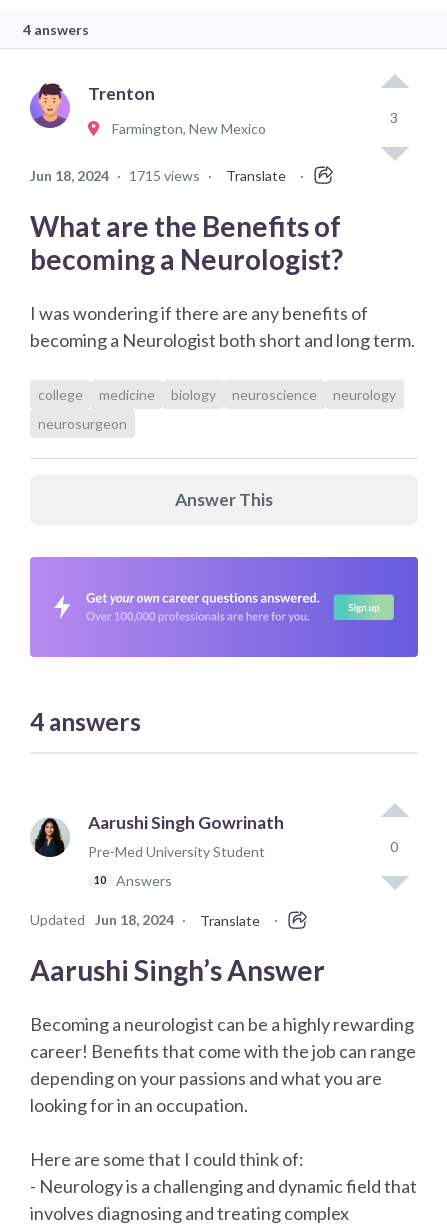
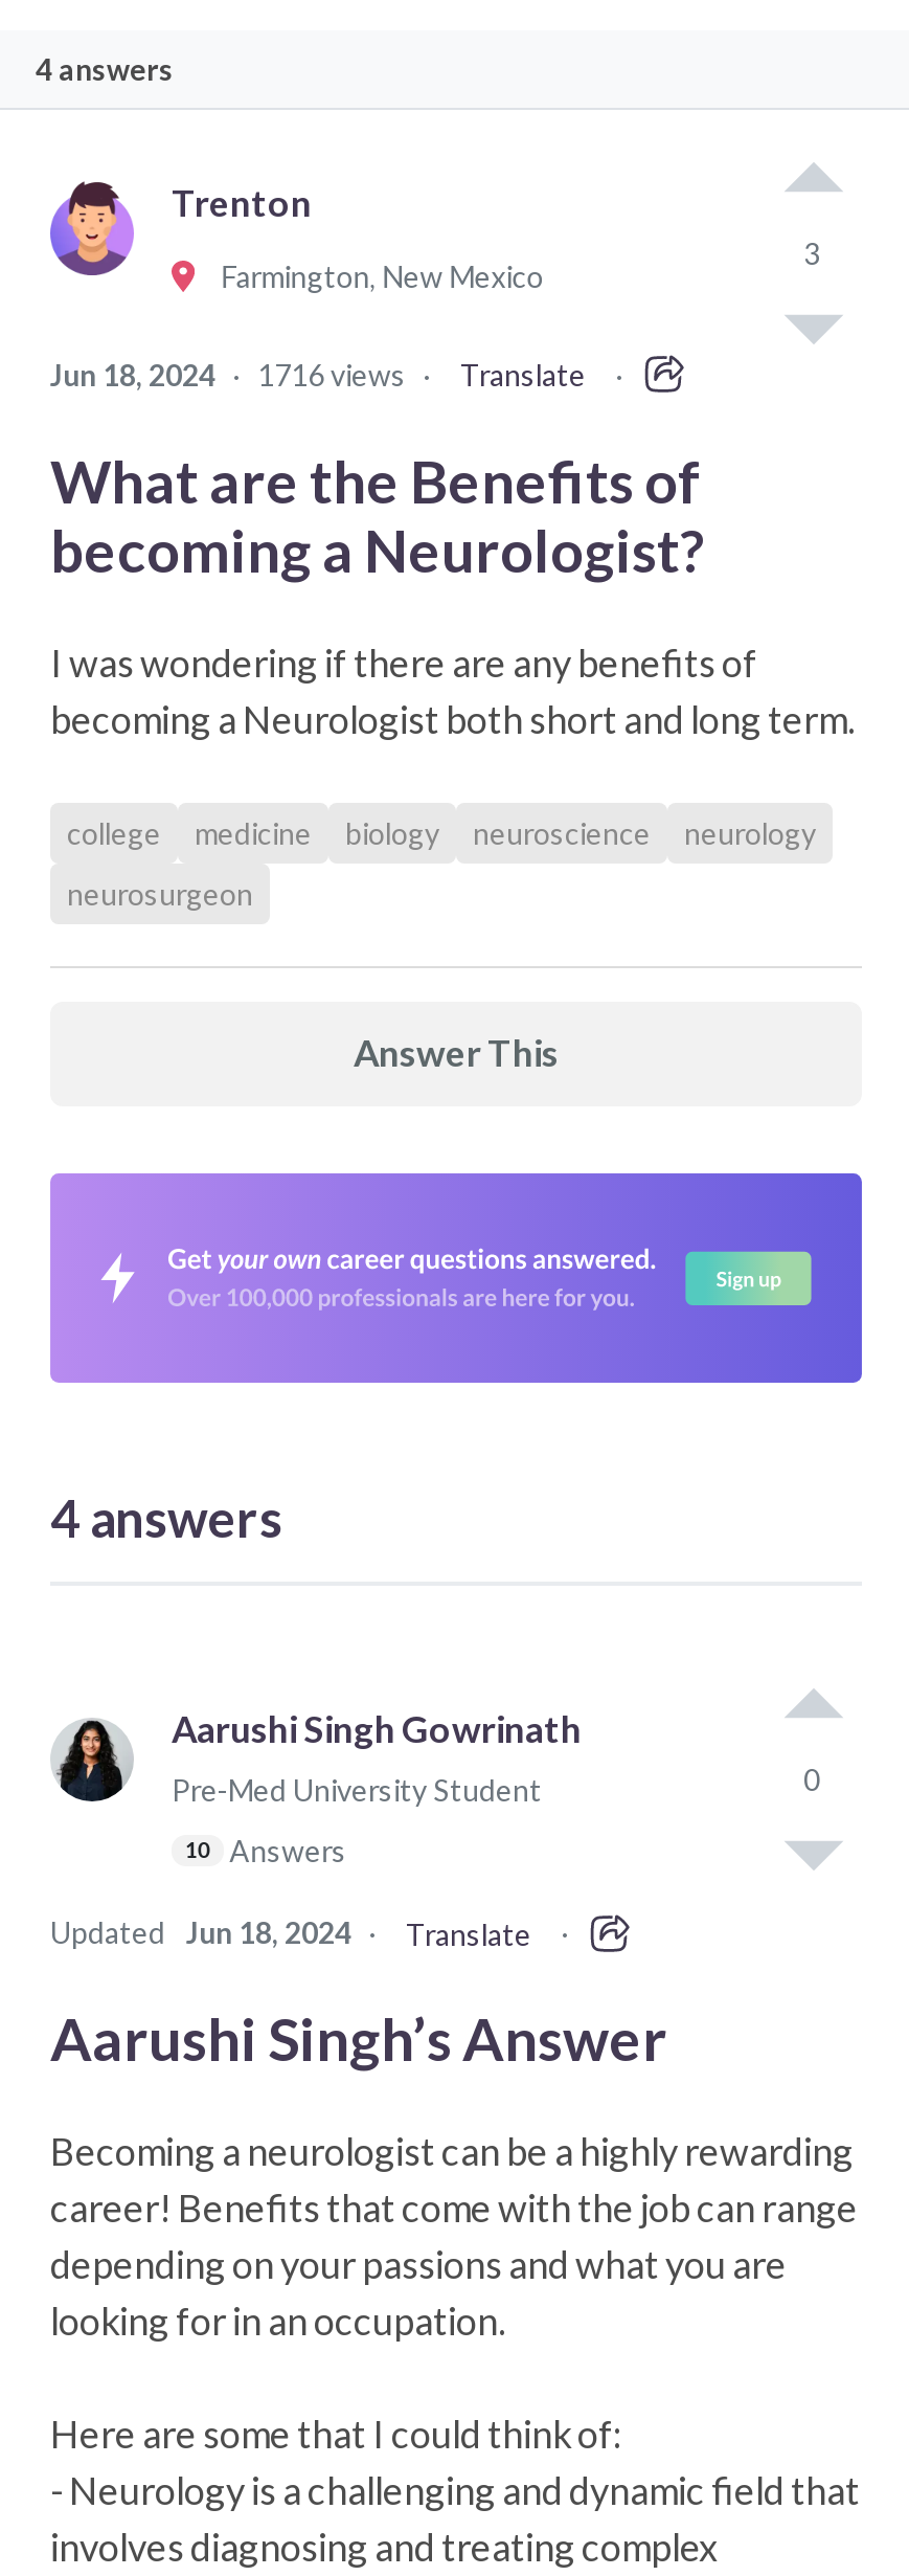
[30,167,212,184] Jun 18, 2024 · 1715 views · -> [50,357,431,393] Jun 18, 2024 · 1716 views ·

